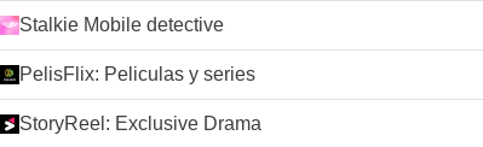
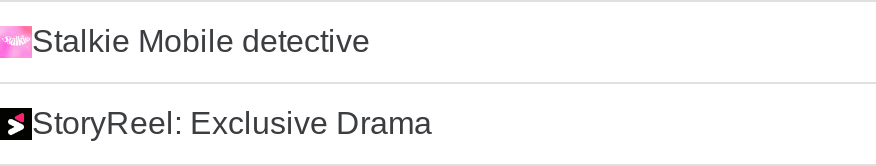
[19,64,255,84] PelisFlix: Peliculas y series -> none

